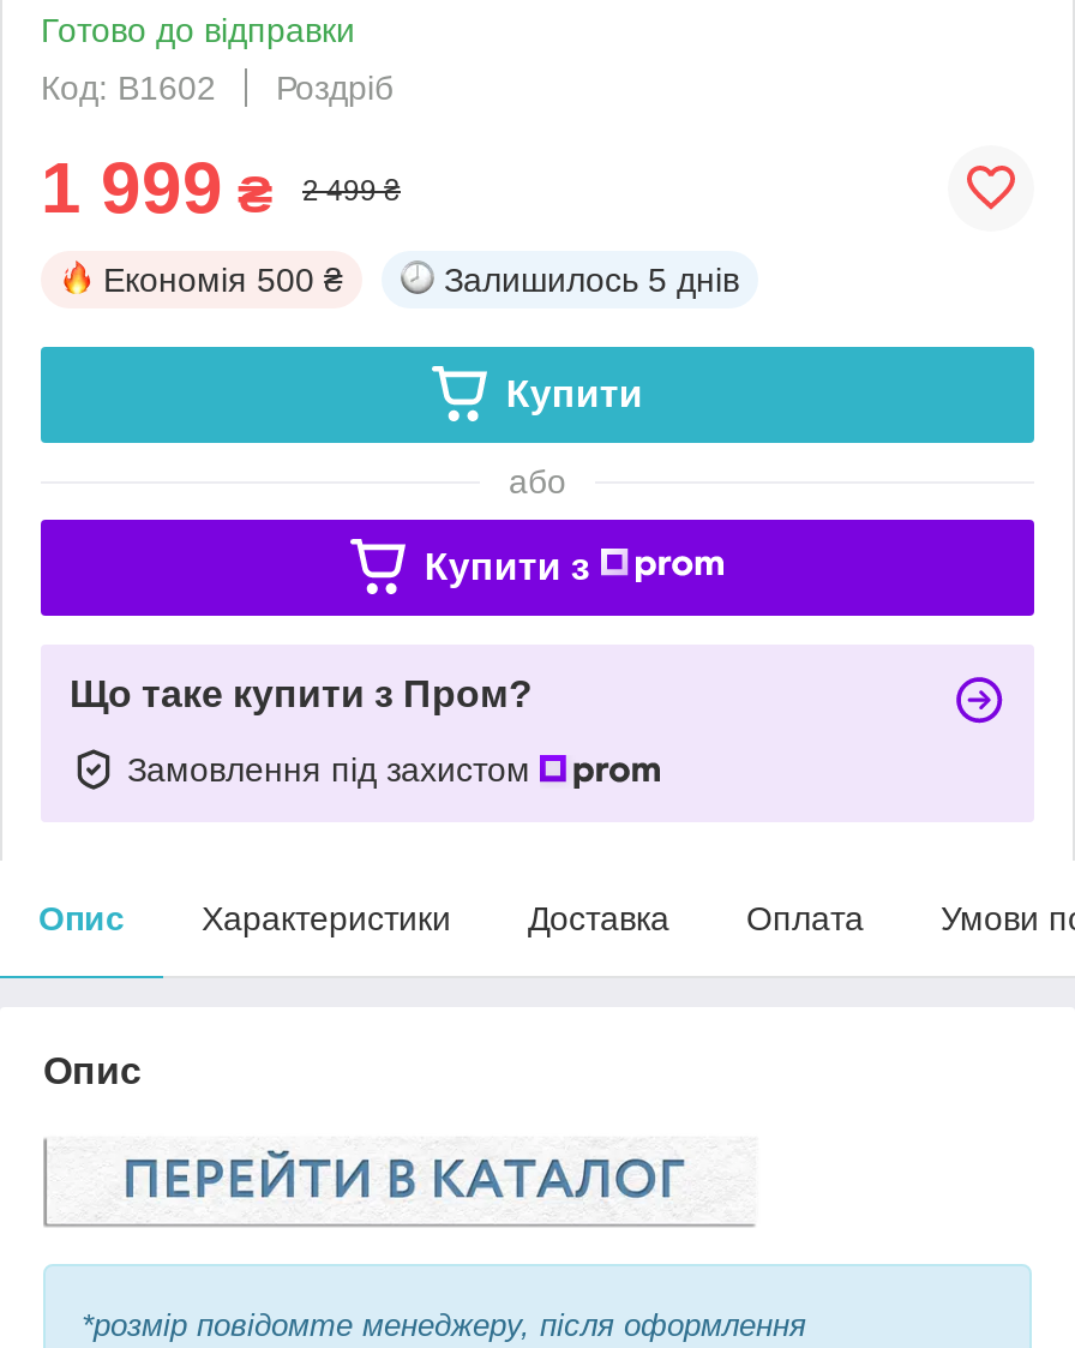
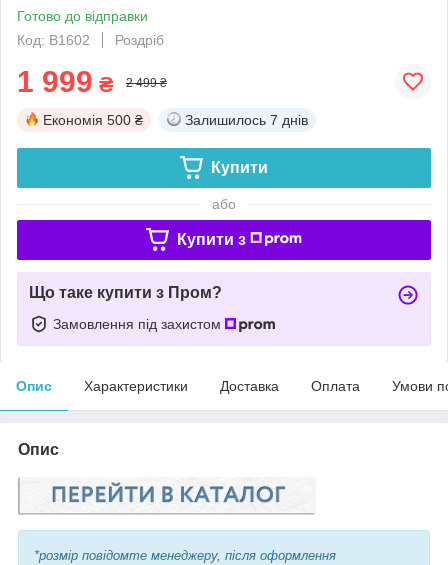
[444,260,739,298] Залишилось 5 днів -> [185,112,308,128] Залишилось 7 днів

